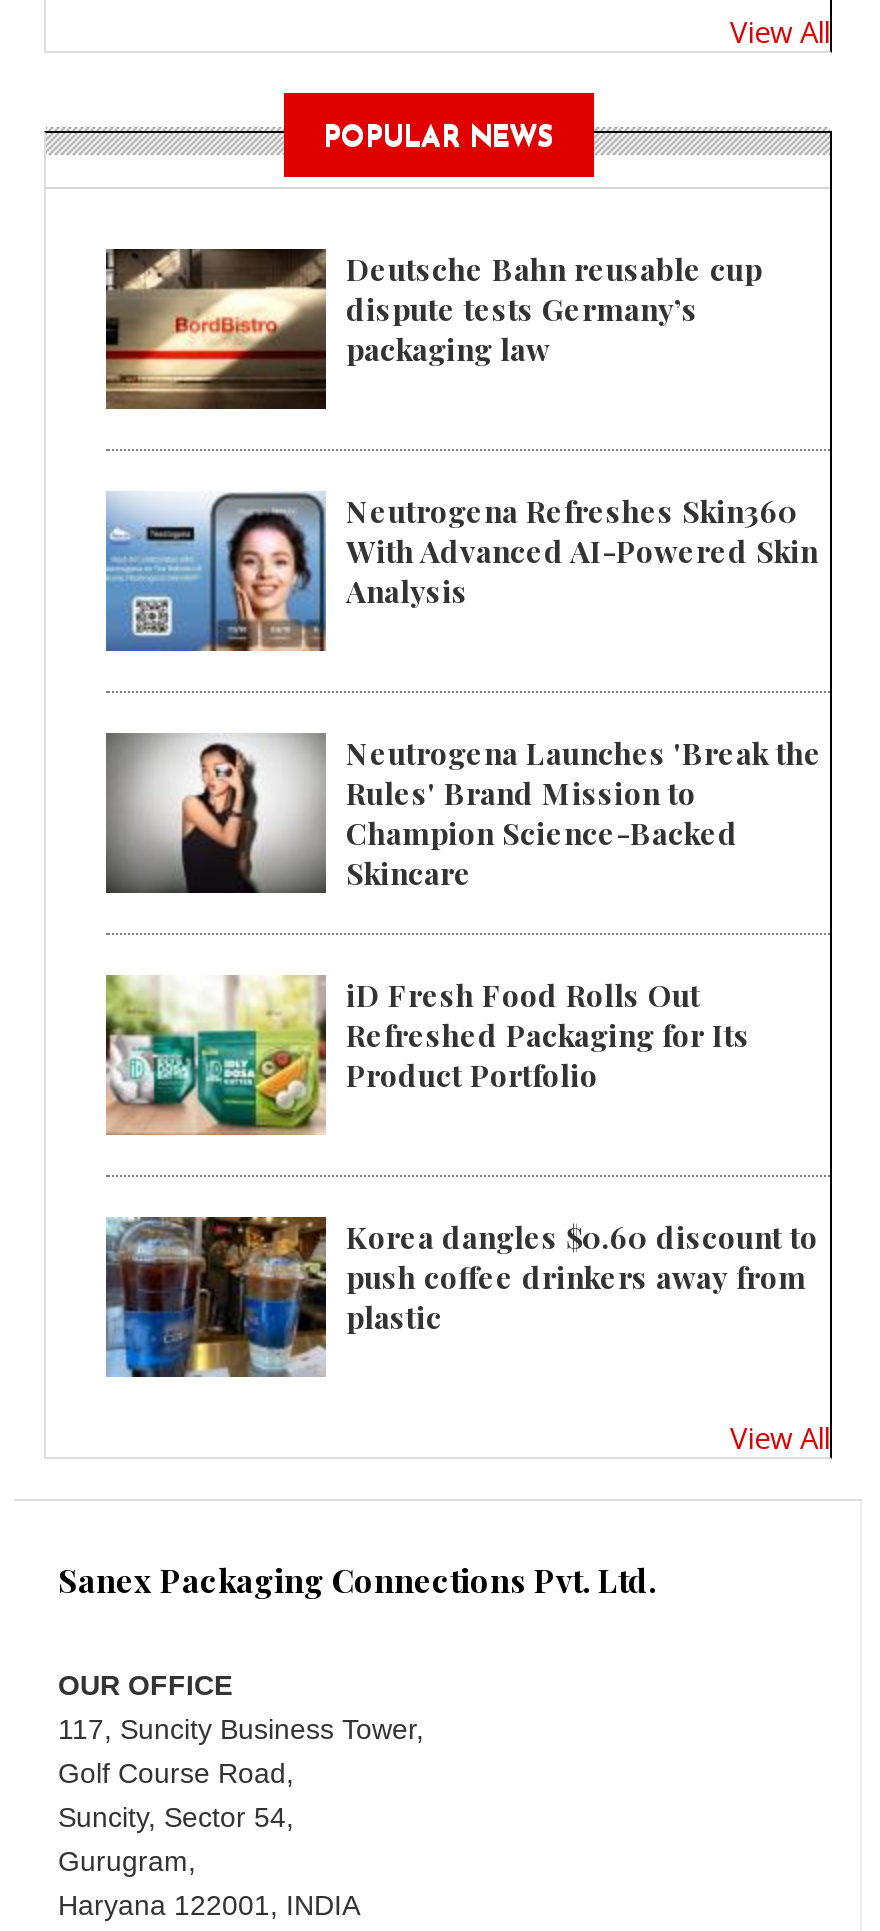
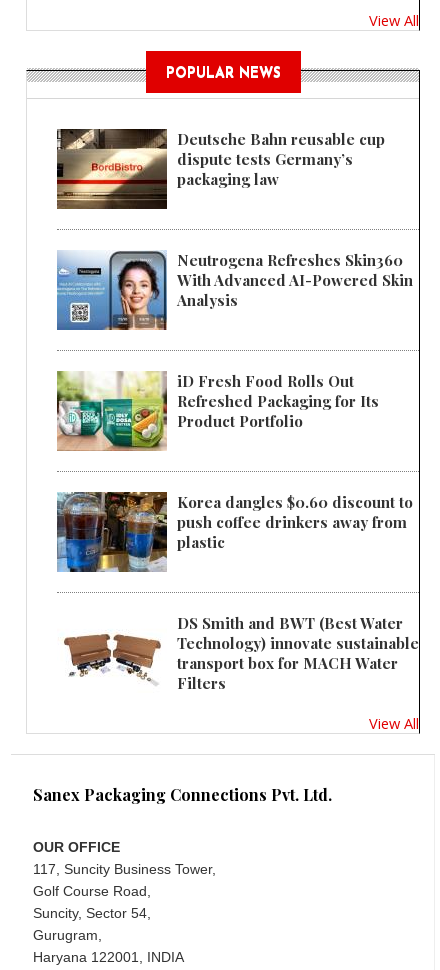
[104,733,822,895] [image] | Neutrogena Launches 'Break the | Rules' Brand Mission to | Champion Science-Backed | Skincare -> none
moved [102,973,818,1338] -> [55,370,413,552]: [image] | iD Fresh Food Rolls Out | Refreshed Packaging for Its | Product Portfolio | Korea dangles $0.60 discount to | push coffee drinkers away from | plastic
none -> [63,613,419,693] [image] | DS Smith and BWT (Best Water | Technology) innovate sustainable | transport box for MACH Water | Filters

